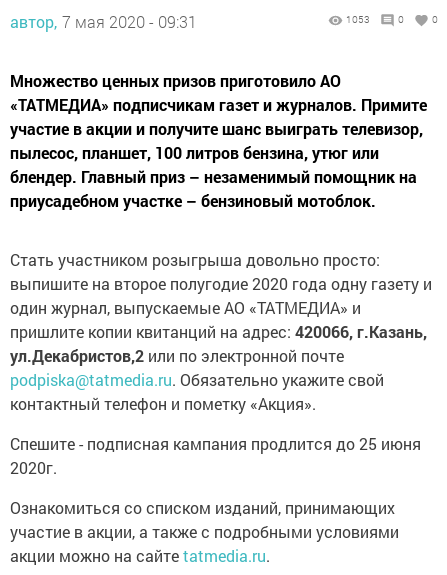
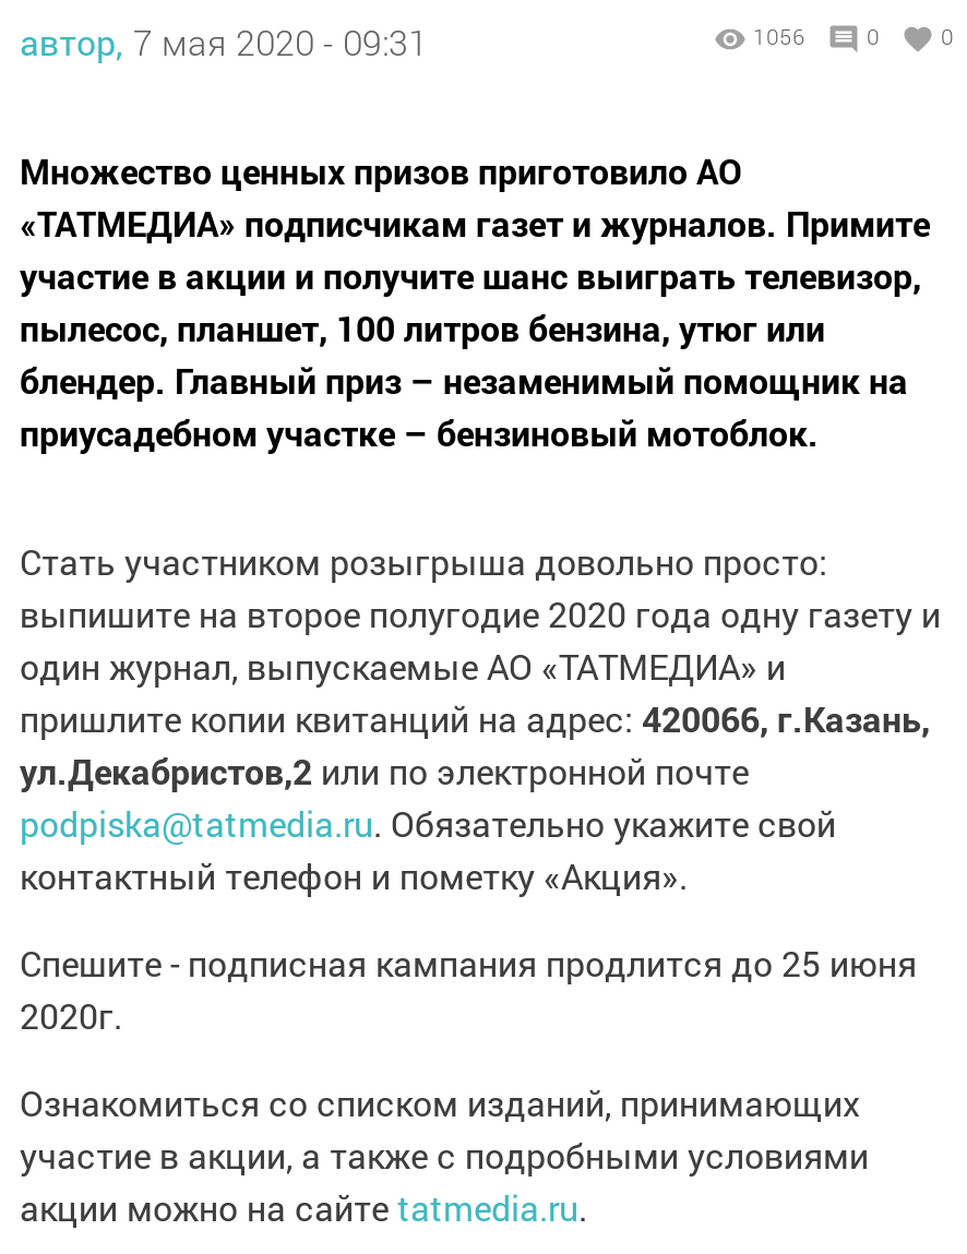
[346,13,370,26] 1053 -> [753,24,805,52] 1056

